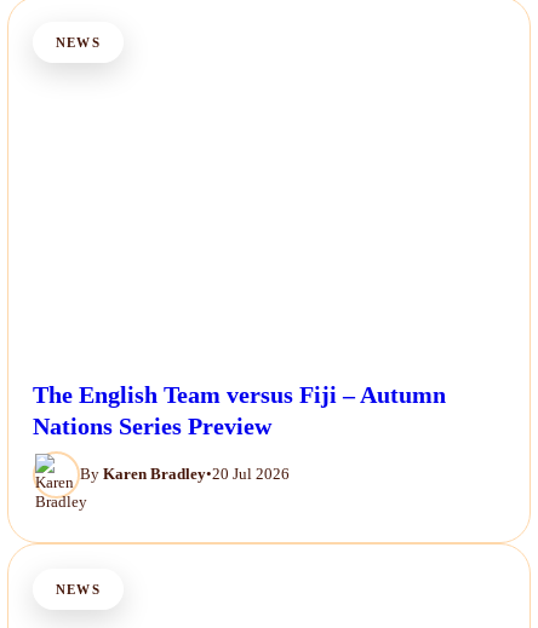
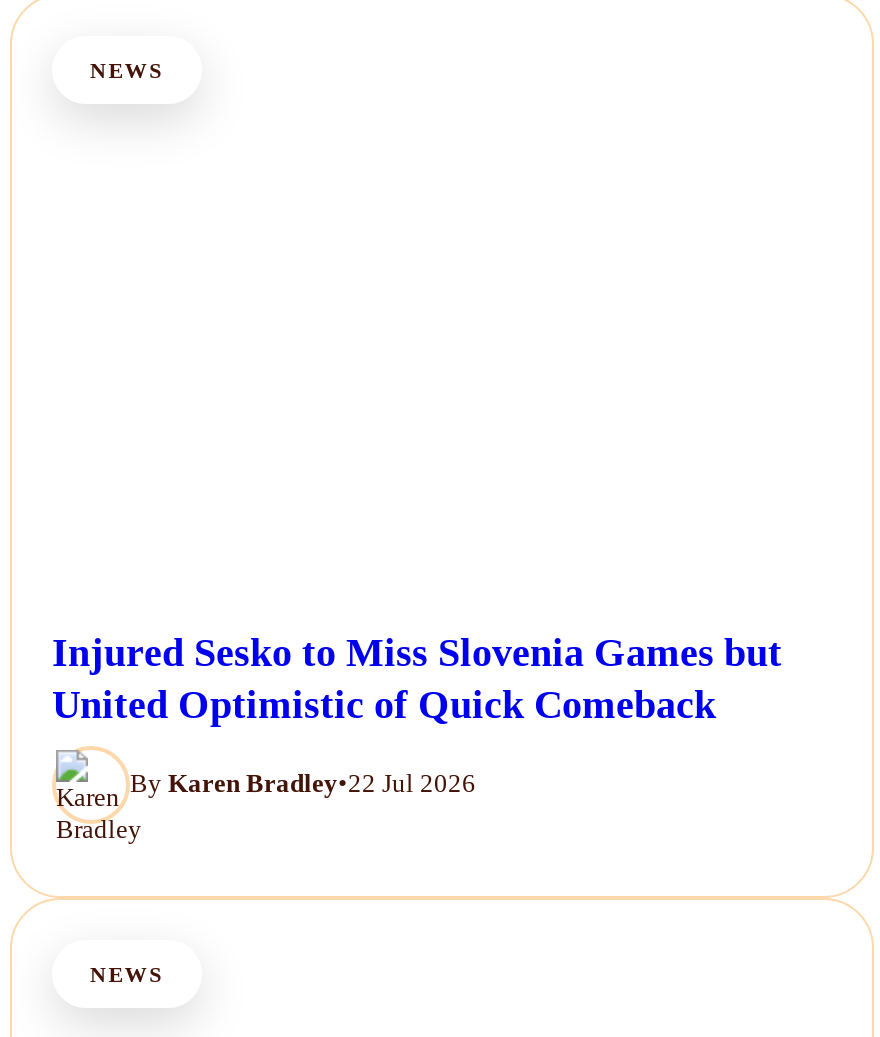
[33,381,446,439] The English Team versus Fiji – Autumn | Nations Series Preview -> [52,630,782,726] Injured Sesko to Miss Slovenia Games but | United Optimistic of Quick Comeback
[80,465,290,483] By Karen Bradley•20 Jul 2026 -> [130,769,476,799] By Karen Bradley•22 Jul 2026

